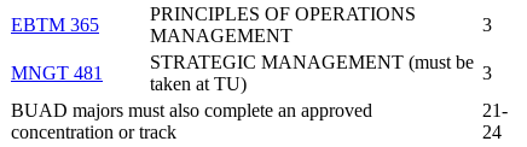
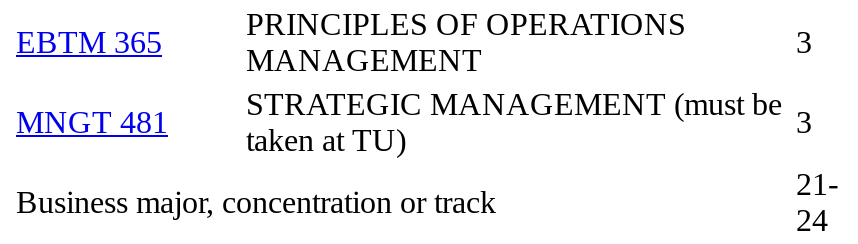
[11,100,372,143] BUAD majors must also complete an approved | concentration or track -> [16,185,496,219] Business major, concentration or track

